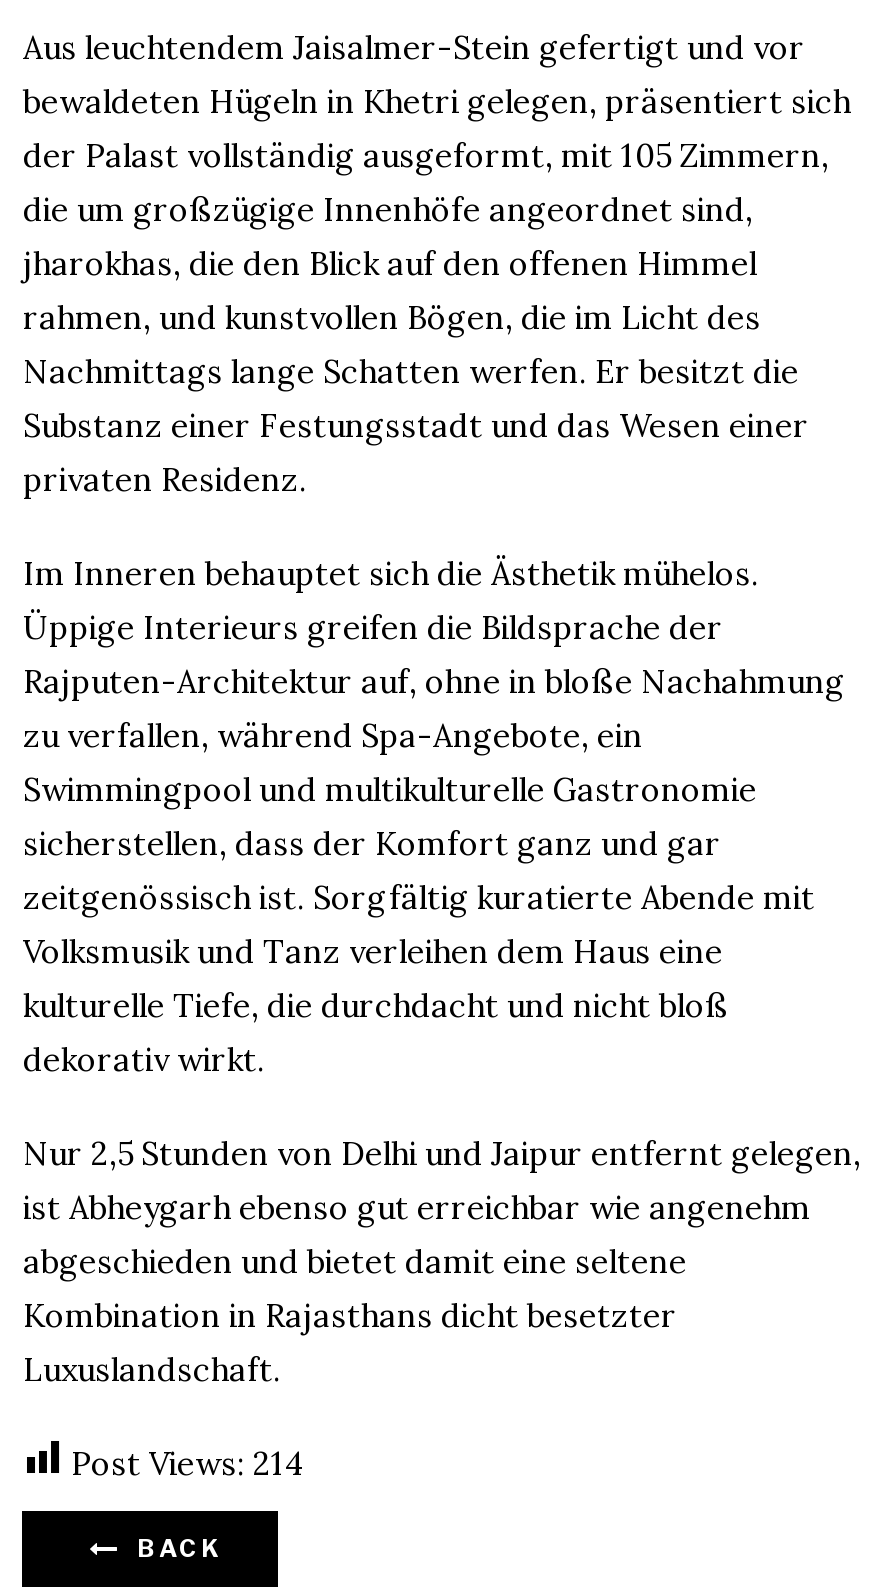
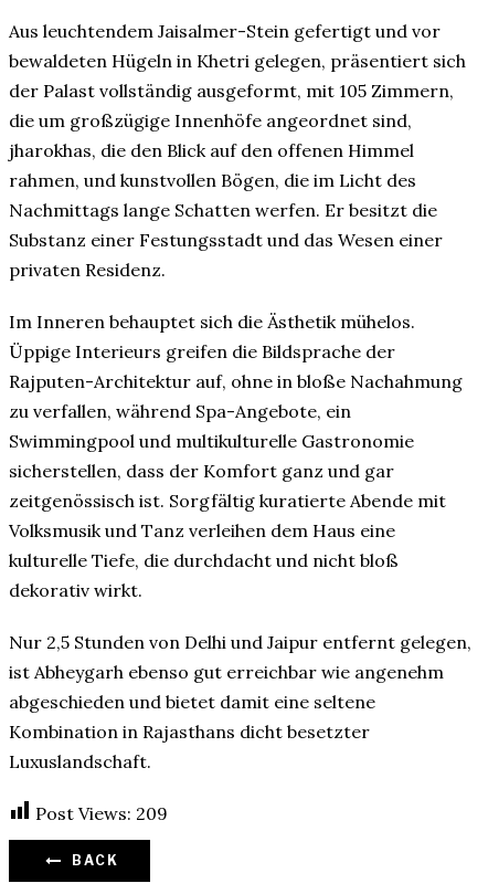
[71,1443,305,1483] Post Views: 214 -> [36,802,168,824] Post Views: 209

